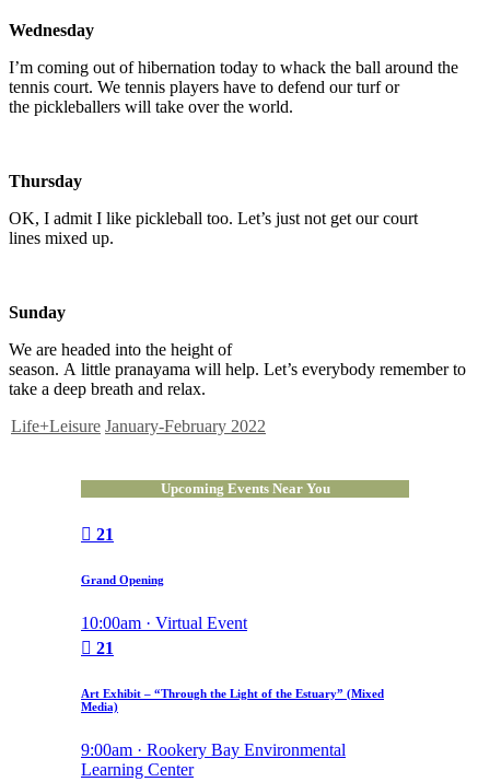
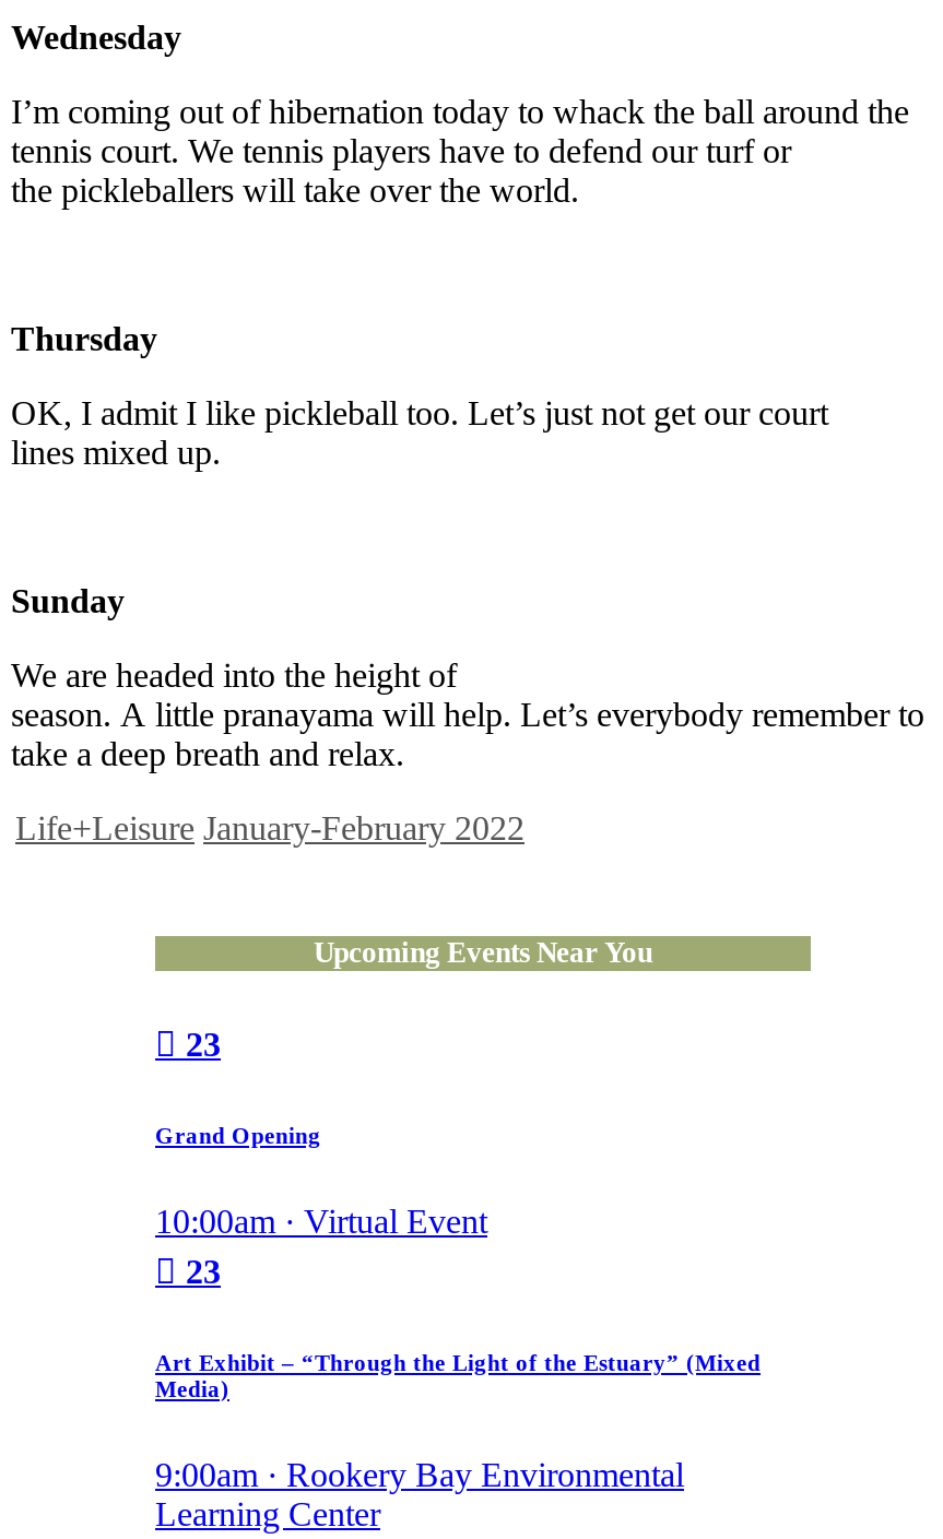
[96,525,114,544] 21 -> [186,1026,221,1063] 23
[96,639,114,657] 21 -> [186,1253,221,1290] 23

